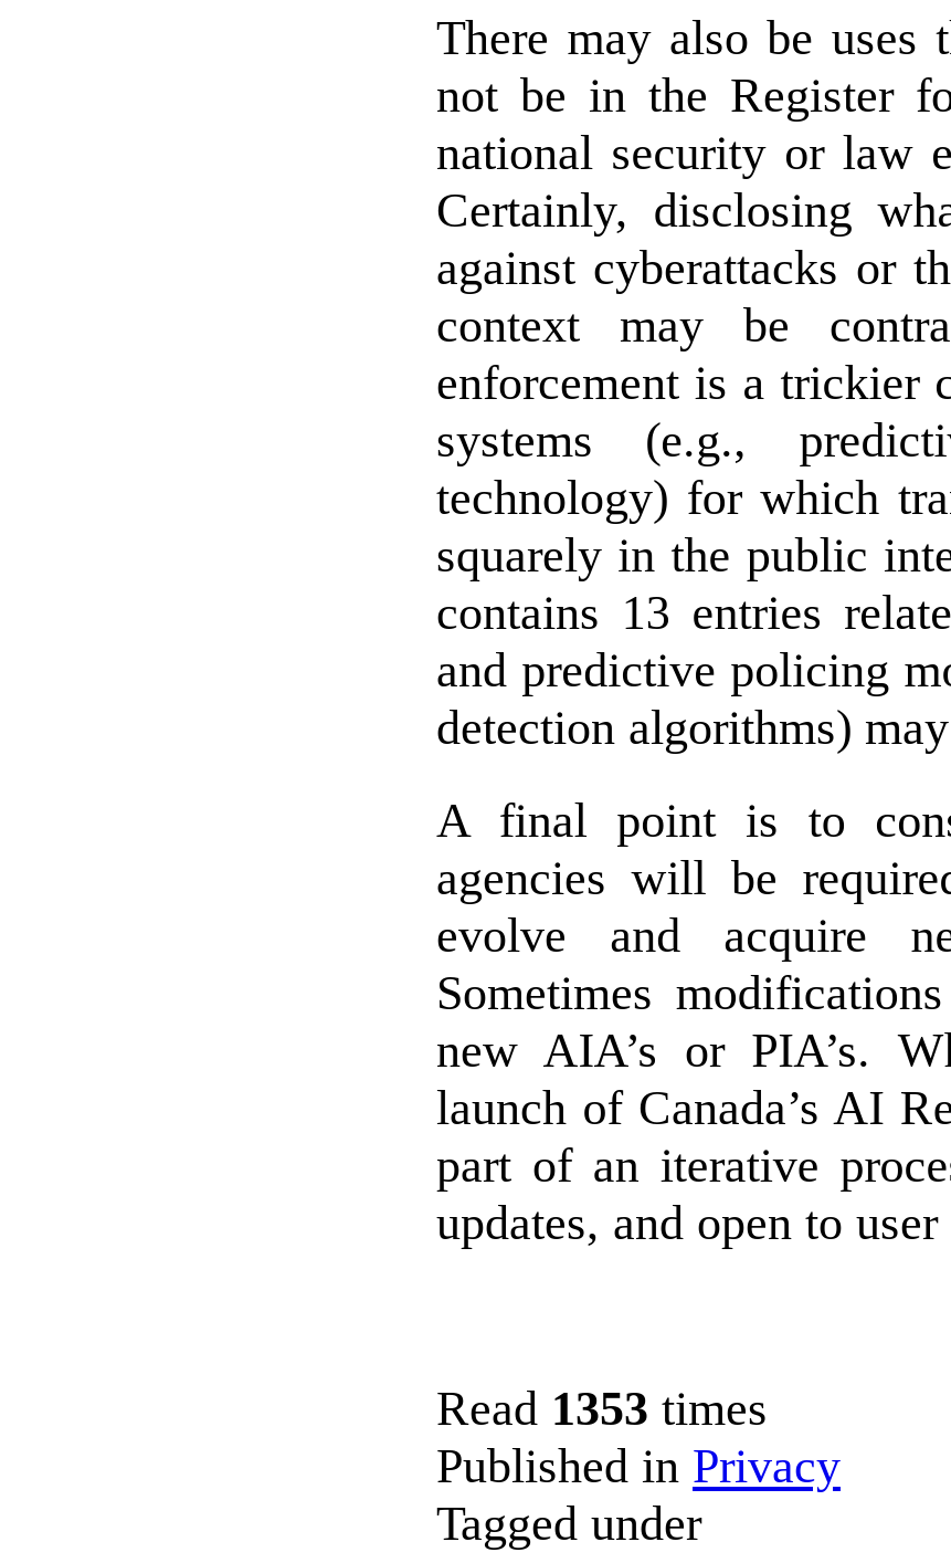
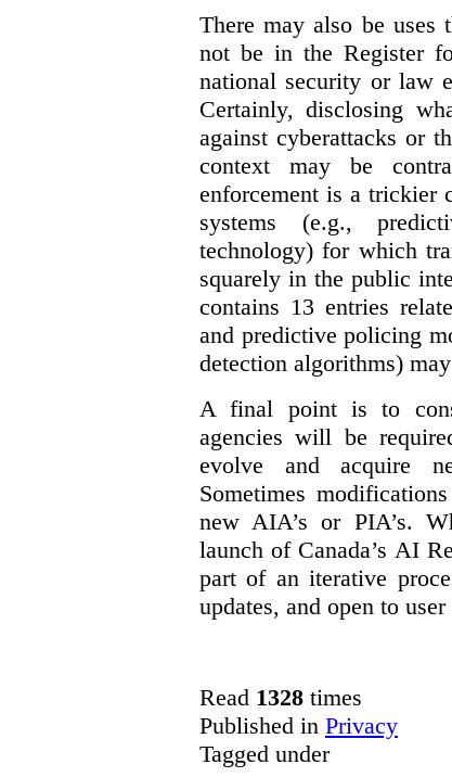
[436,1380,768,1435] Read 1353 times -> [199,683,362,710] Read 1328 times

